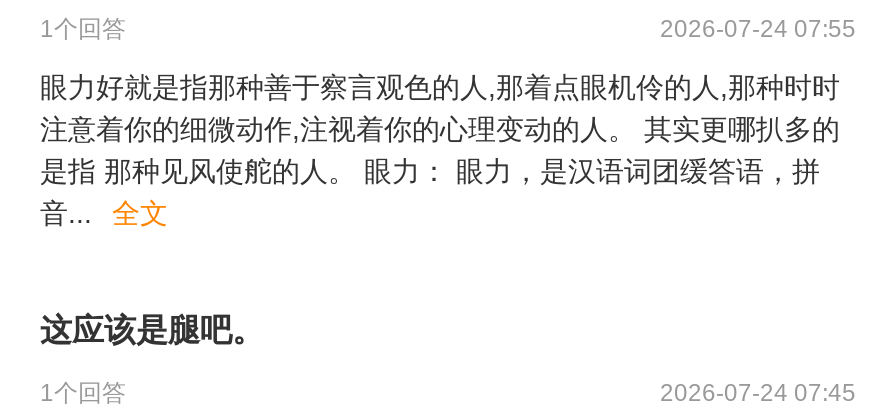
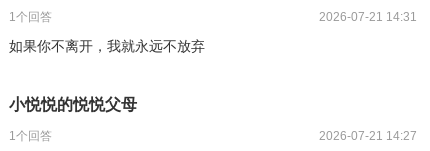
[660,15,856,43] 2026-07-24 07:55 -> [319,10,417,24] 2026-07-21 14:31
[40,71,840,229] 眼力好就是指那种善于察言观色的人,那着点眼机伶的人,那种时时 | 注意着你的细微动作,注视着你的心理变动的人。 其实更哪扒多的 | 是指 那种见风使舵的人。 眼力： 眼力，是汉语词团缓答语，拼 | 音... | 全文 -> [9,38,205,54] 如果你不离开，我就永远不放弃
[40,313,264,347] 这应该是腿吧。 -> [9,96,137,113] 小悦悦的悦悦父母
[660,379,856,407] 2026-07-24 07:45 -> [319,129,417,143] 2026-07-21 14:27

